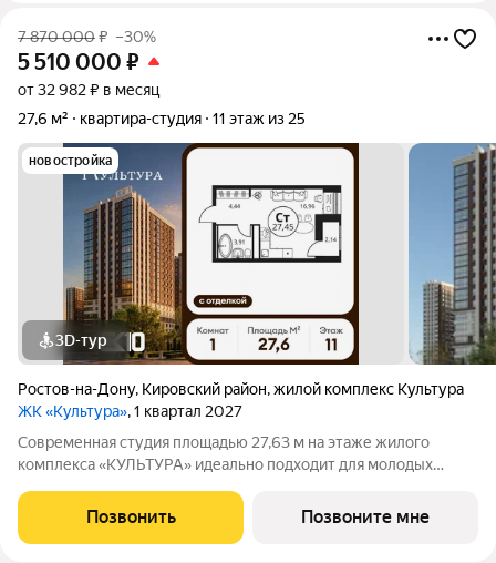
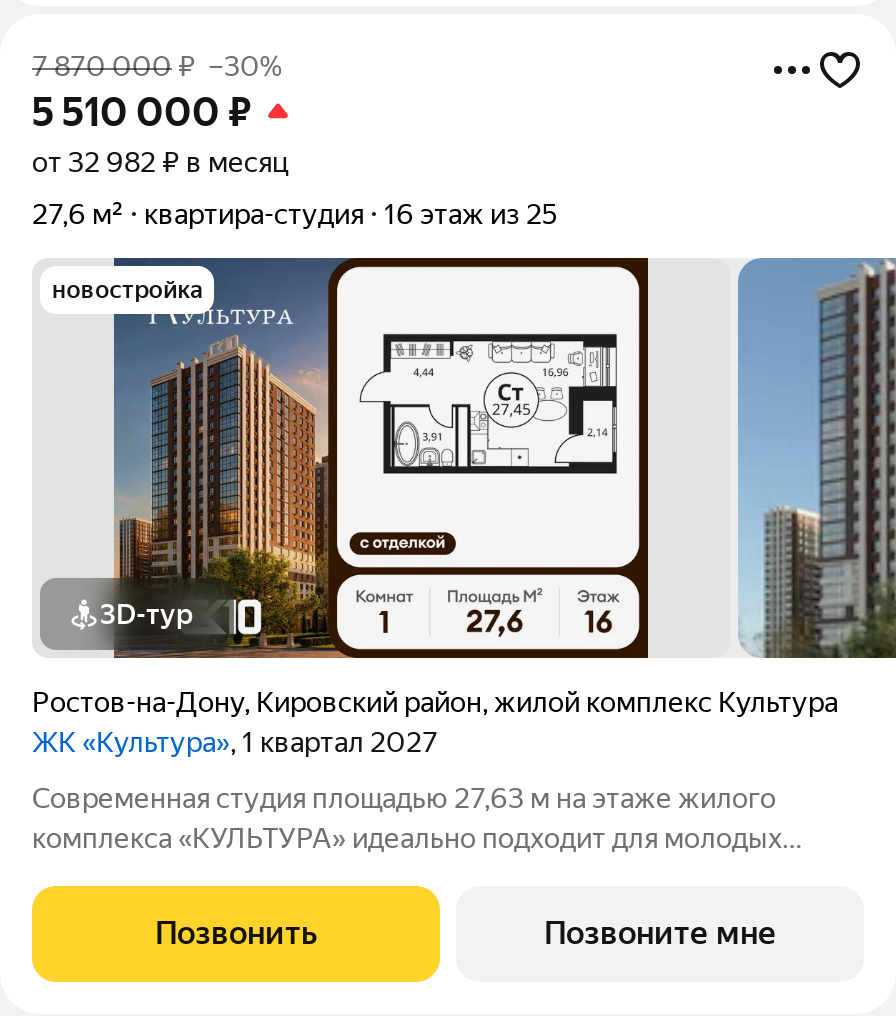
[18,109,306,127] 27,6 м² квартира-студия 11 этаж из 25 -> [32,198,558,230] 27,6 м² квартира-студия 16 этаж из 25

